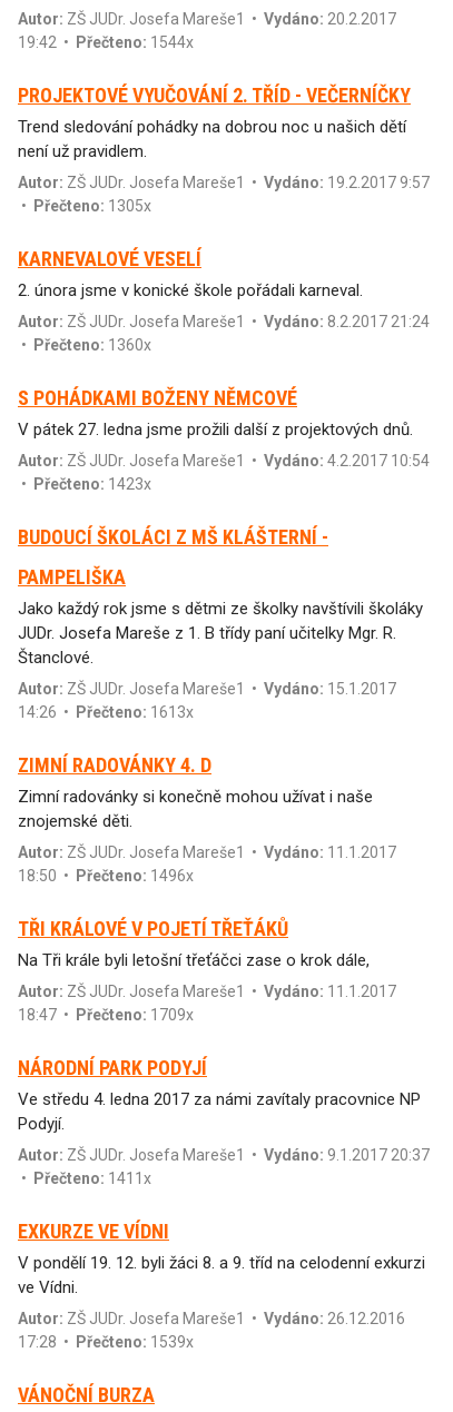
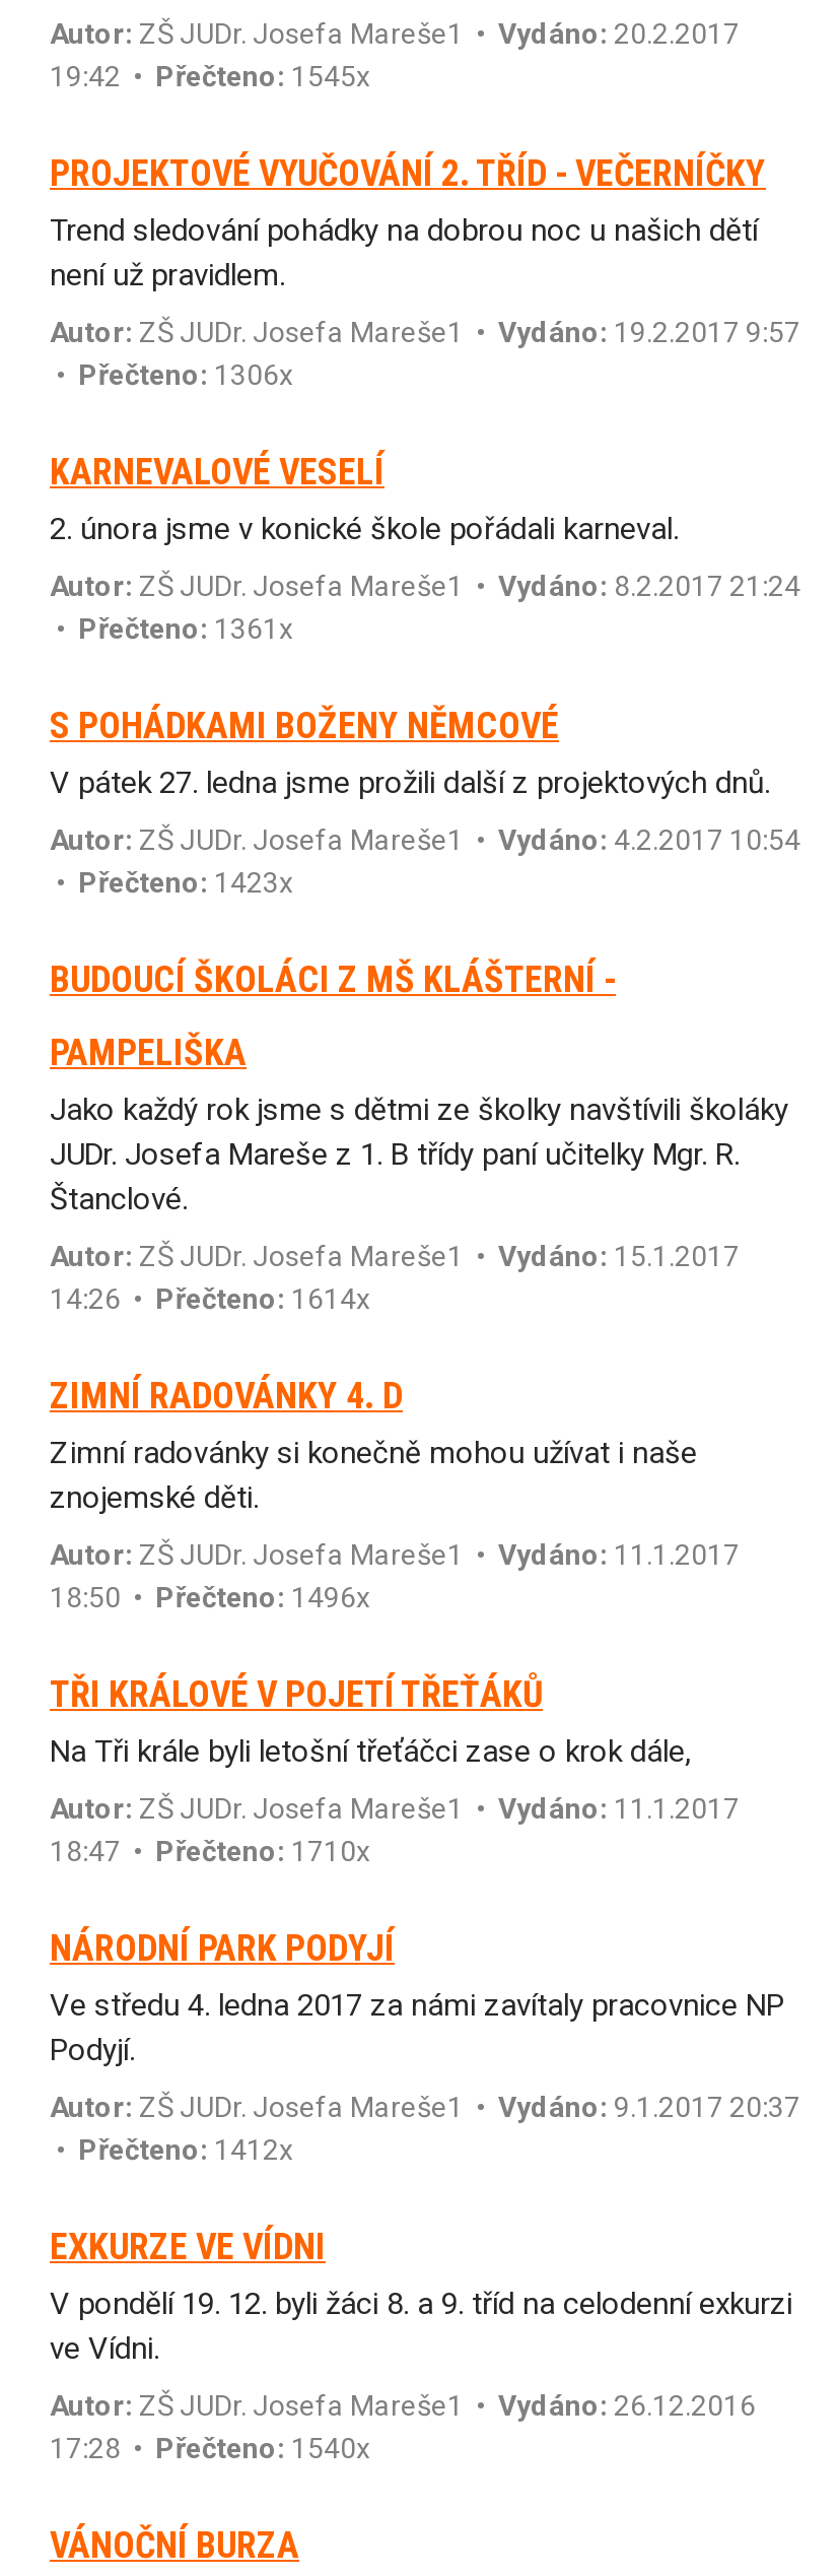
[18,33,194,51] 19:42 • Přečteno: 1544x -> [50,60,370,92] 19:42 • Přečteno: 1545x
[18,197,151,215] • Přečteno: 1305x -> [50,358,293,391] • Přečteno: 1306x
[18,336,151,354] • Přečteno: 1360x -> [50,612,293,645] • Přečteno: 1361x
[18,703,194,721] 14:26 • Přečteno: 1613x -> [50,1282,370,1315] 14:26 • Přečteno: 1614x
[18,1006,194,1024] 18:47 • Přečteno: 1709x -> [50,1835,370,1867] 18:47 • Přečteno: 1710x
[18,1169,151,1187] • Přečteno: 1411x -> [50,2133,293,2166] • Přečteno: 1412x
[18,1333,194,1351] 17:28 • Přečteno: 1539x -> [50,2432,370,2464] 17:28 • Přečteno: 1540x

